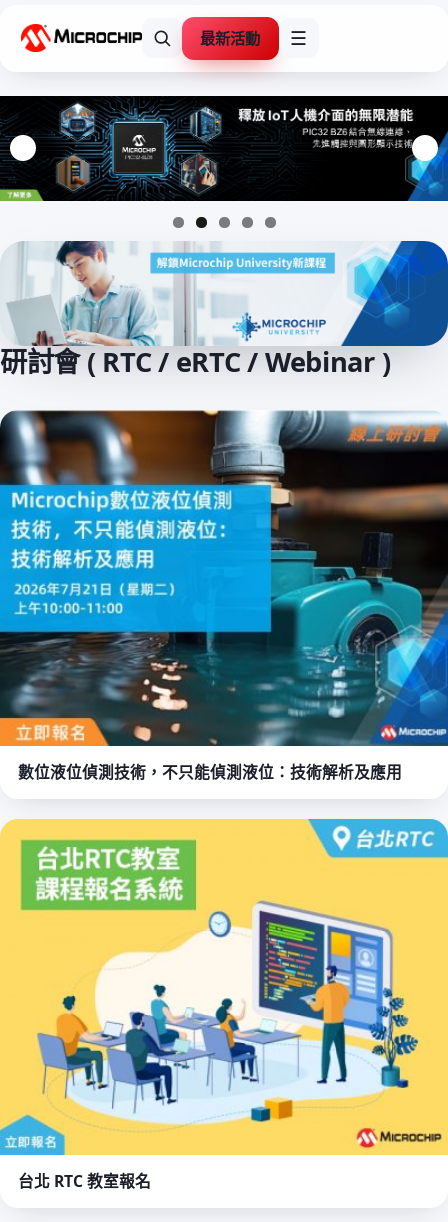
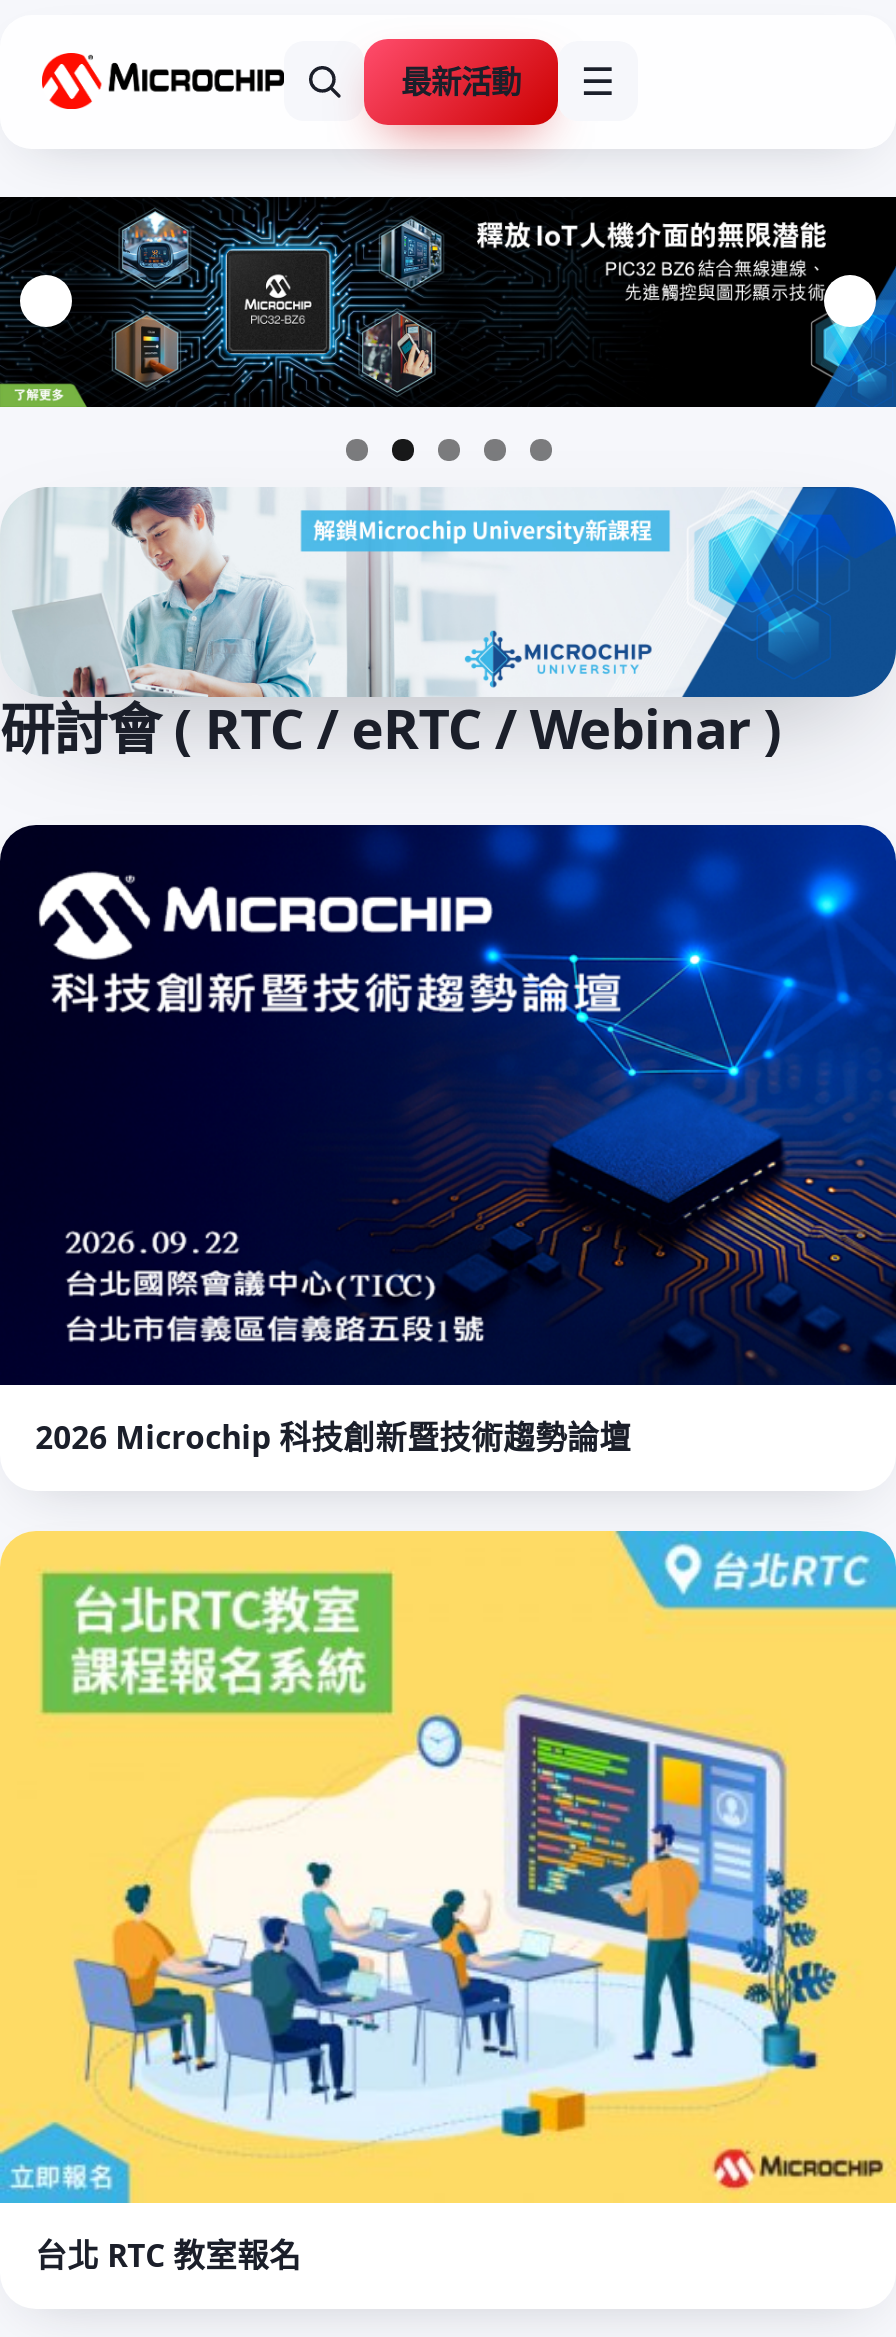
[3,410,445,783] [image] | 數位液位偵測技術，不只能偵測液位：技術解析及應用 -> [6,823,890,1459] [image] | 2026 Microchip 科技創新暨技術趨勢論壇

